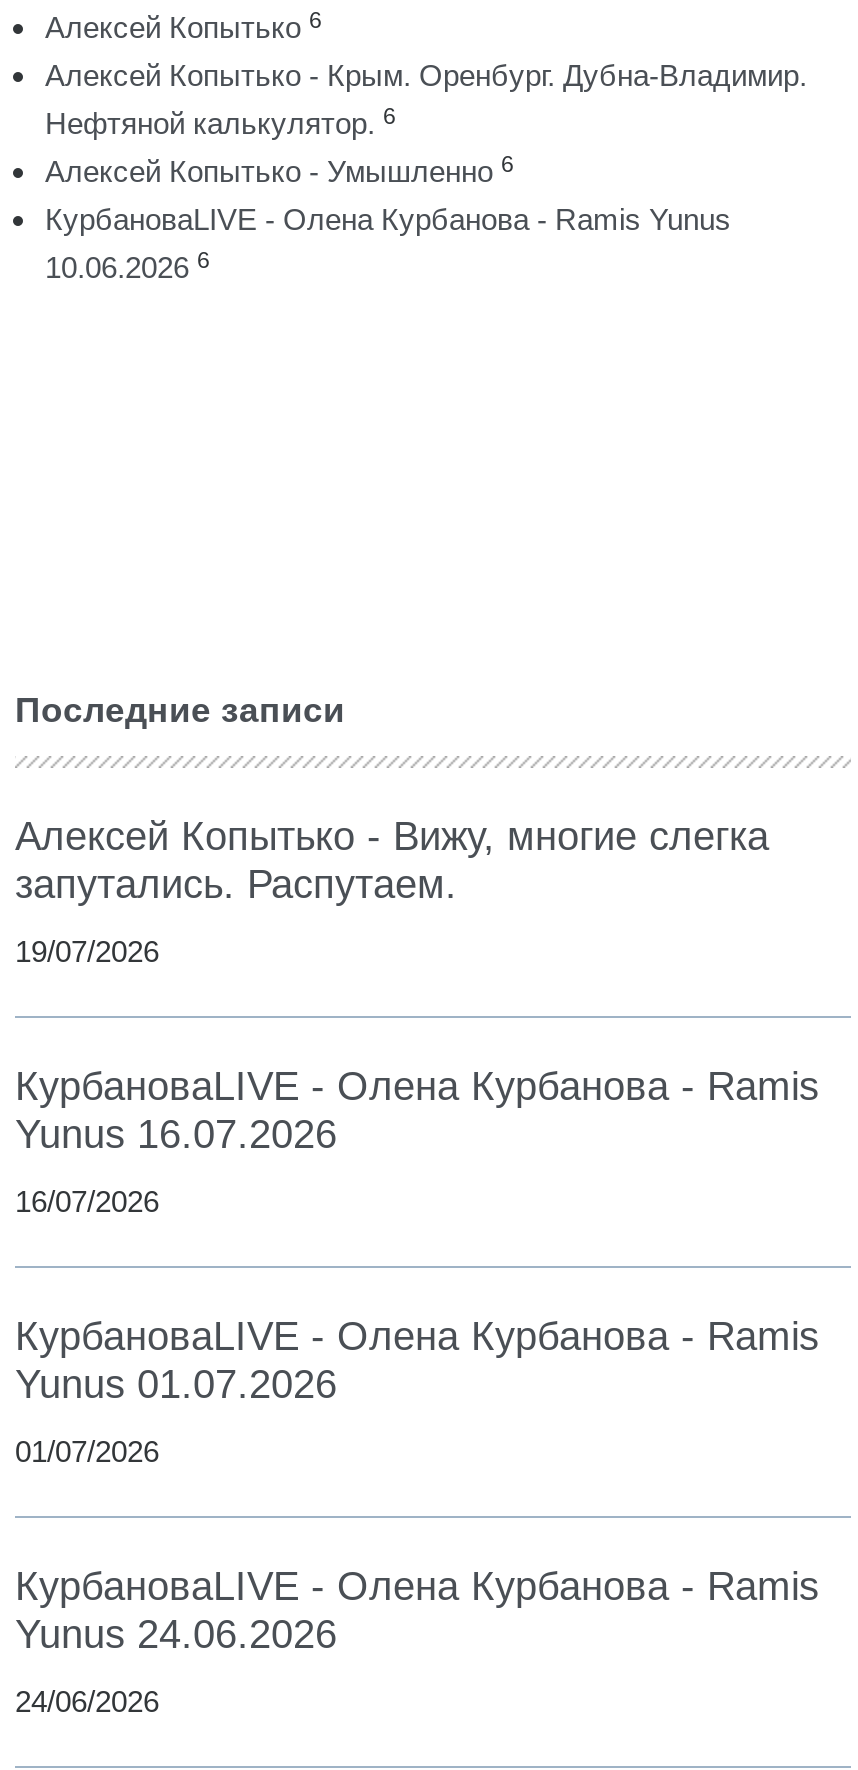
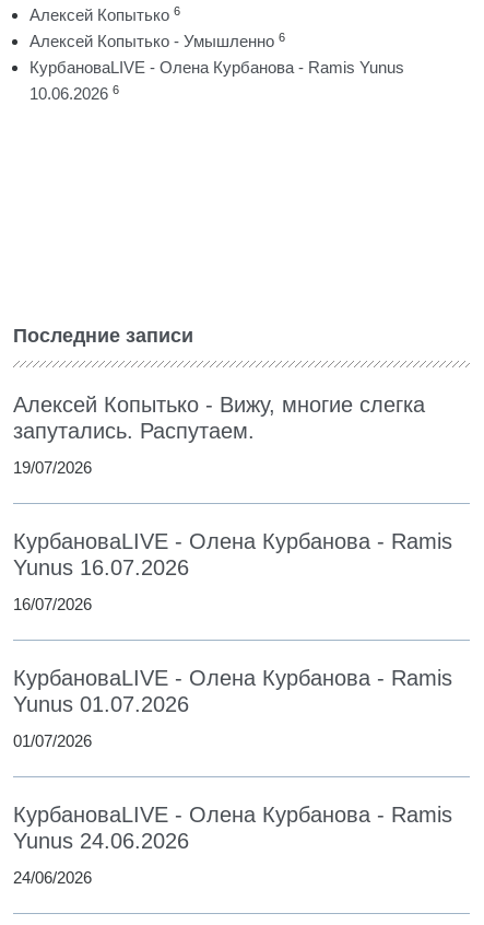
[45,59,807,141] Алексей Копытько - Крым. Оренбург. Дубна-Владимир. | Нефтяной калькулятор. 6 -> none

